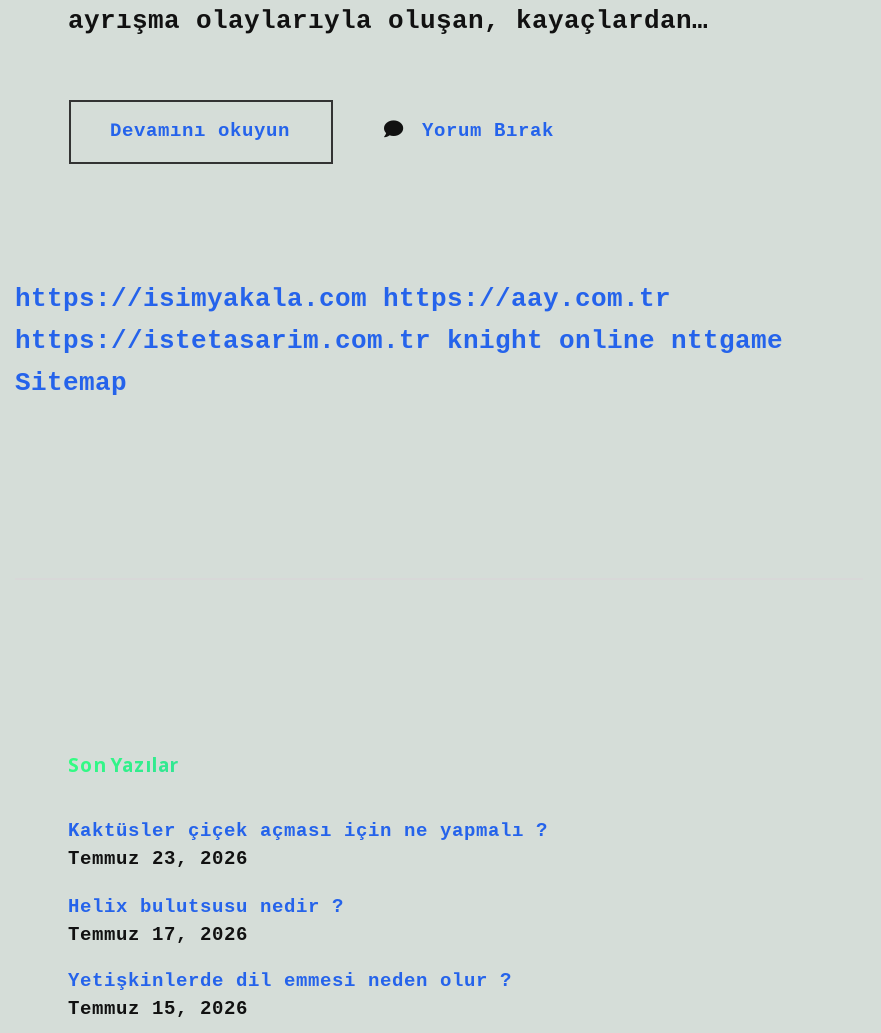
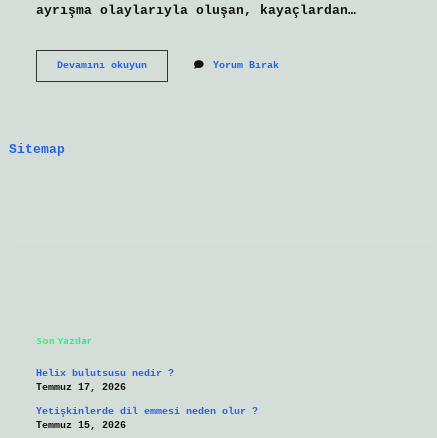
[15,285,783,357] https://isimyakala.com https://aay.com.tr | https://istetasarim.com.tr knight online nttgame -> none
[68,821,548,871] Kaktüsler çiçek açması için ne yapmalı ? | Temmuz 23, 2026 -> none

